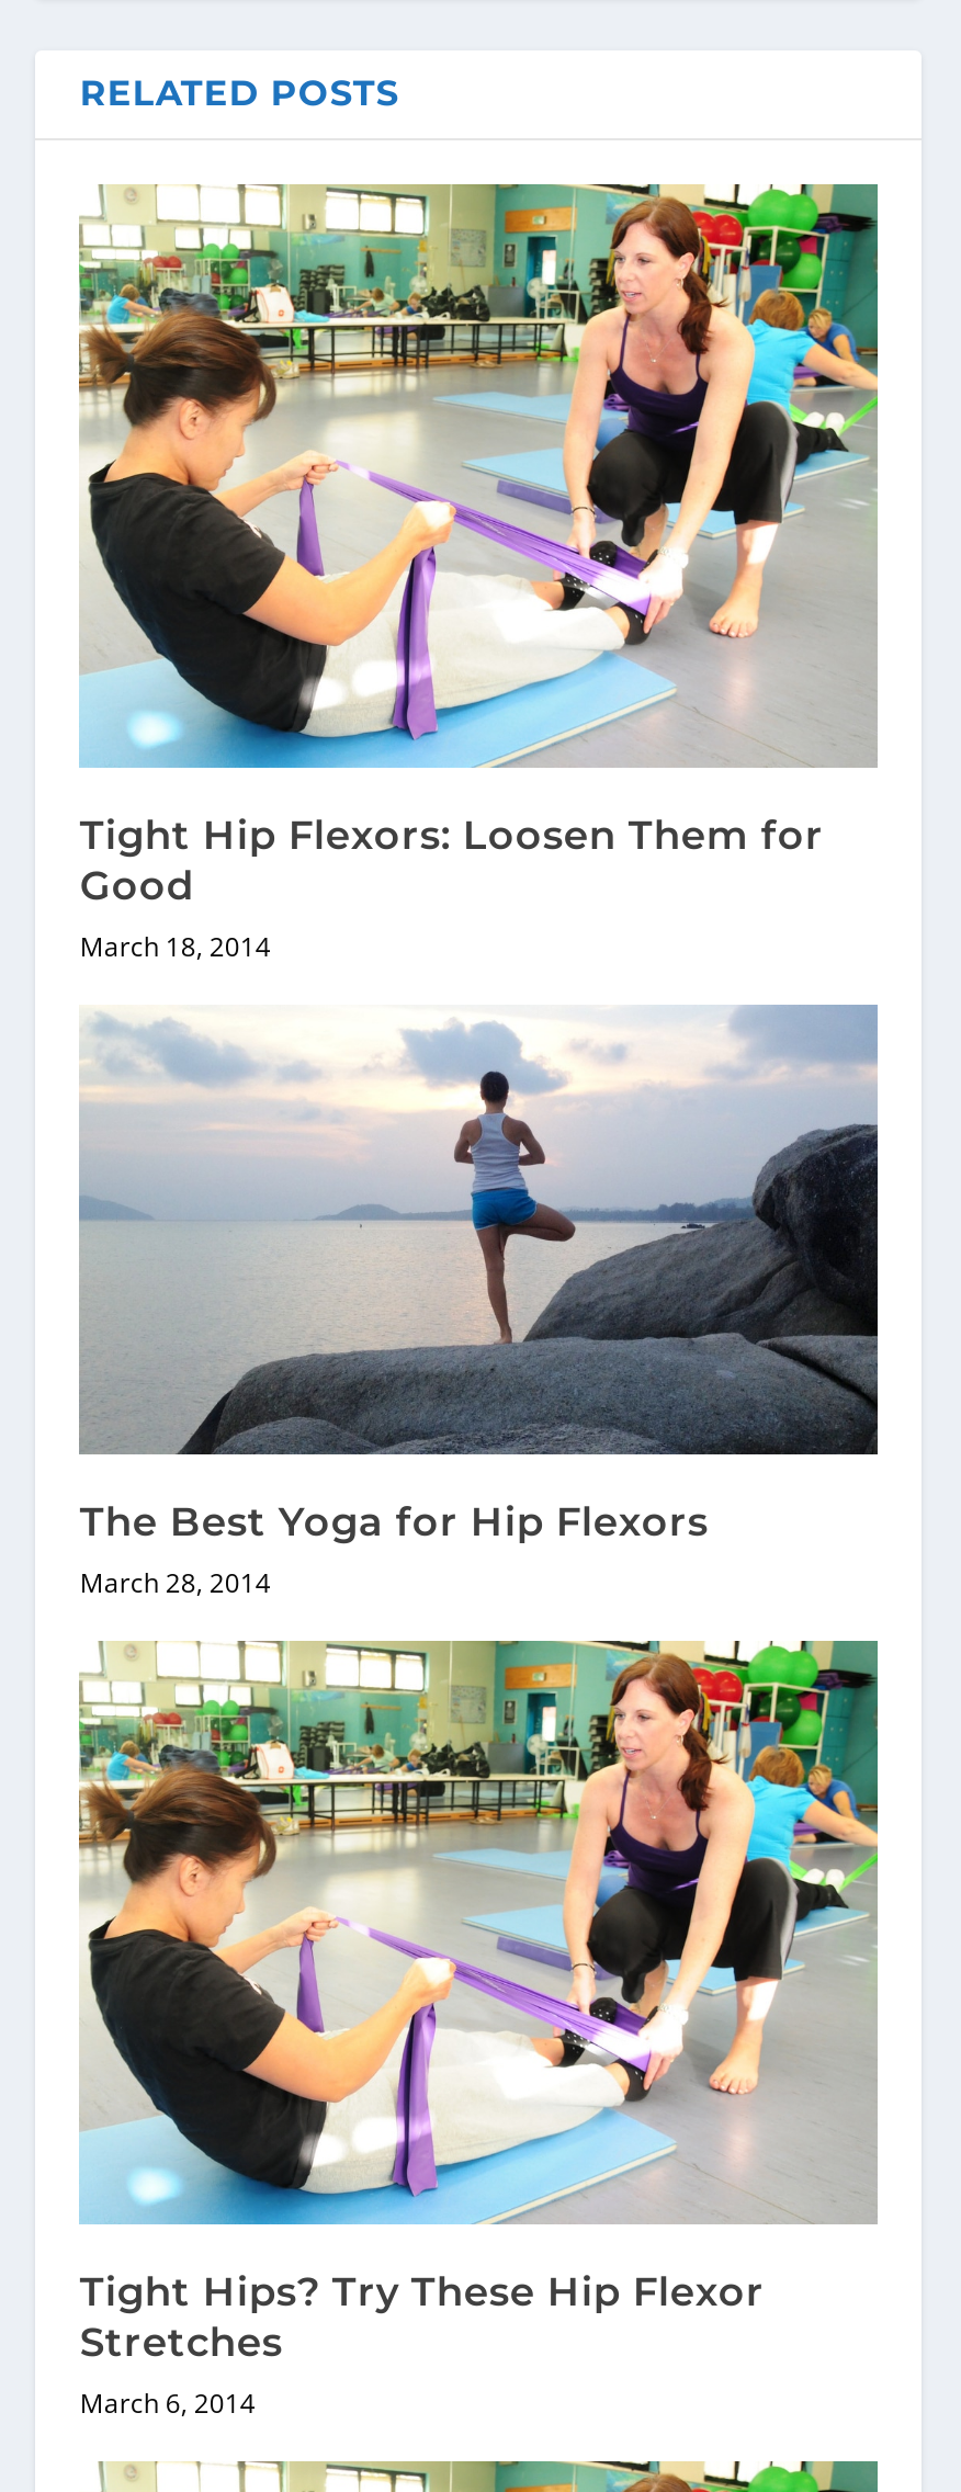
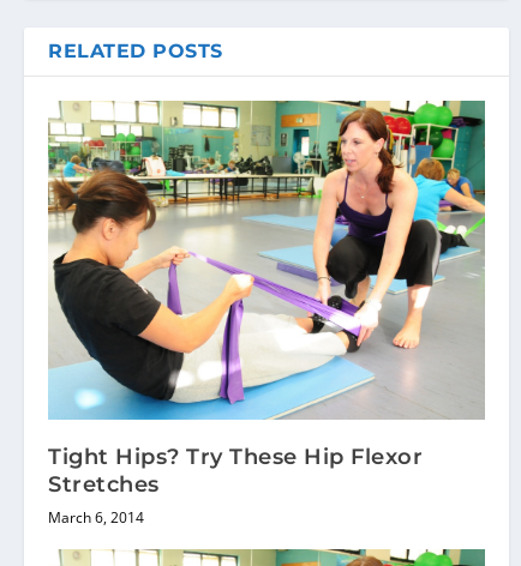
[80,812,824,965] Tight Hip Flexors: Loosen Them for | Good | March 18, 2014 -> none
[79,1005,880,1602] [image] | The Best Yoga for Hip Flexors | March 28, 2014 -> none

